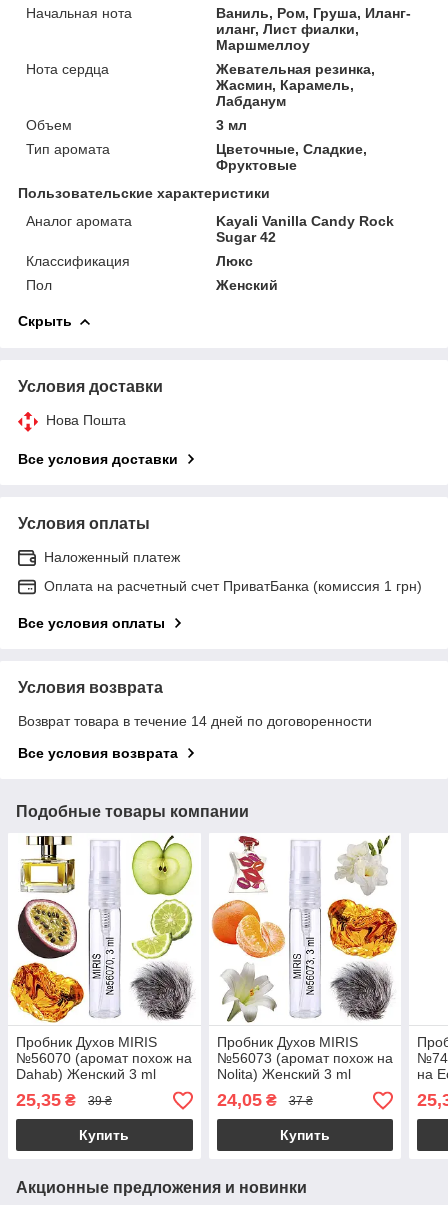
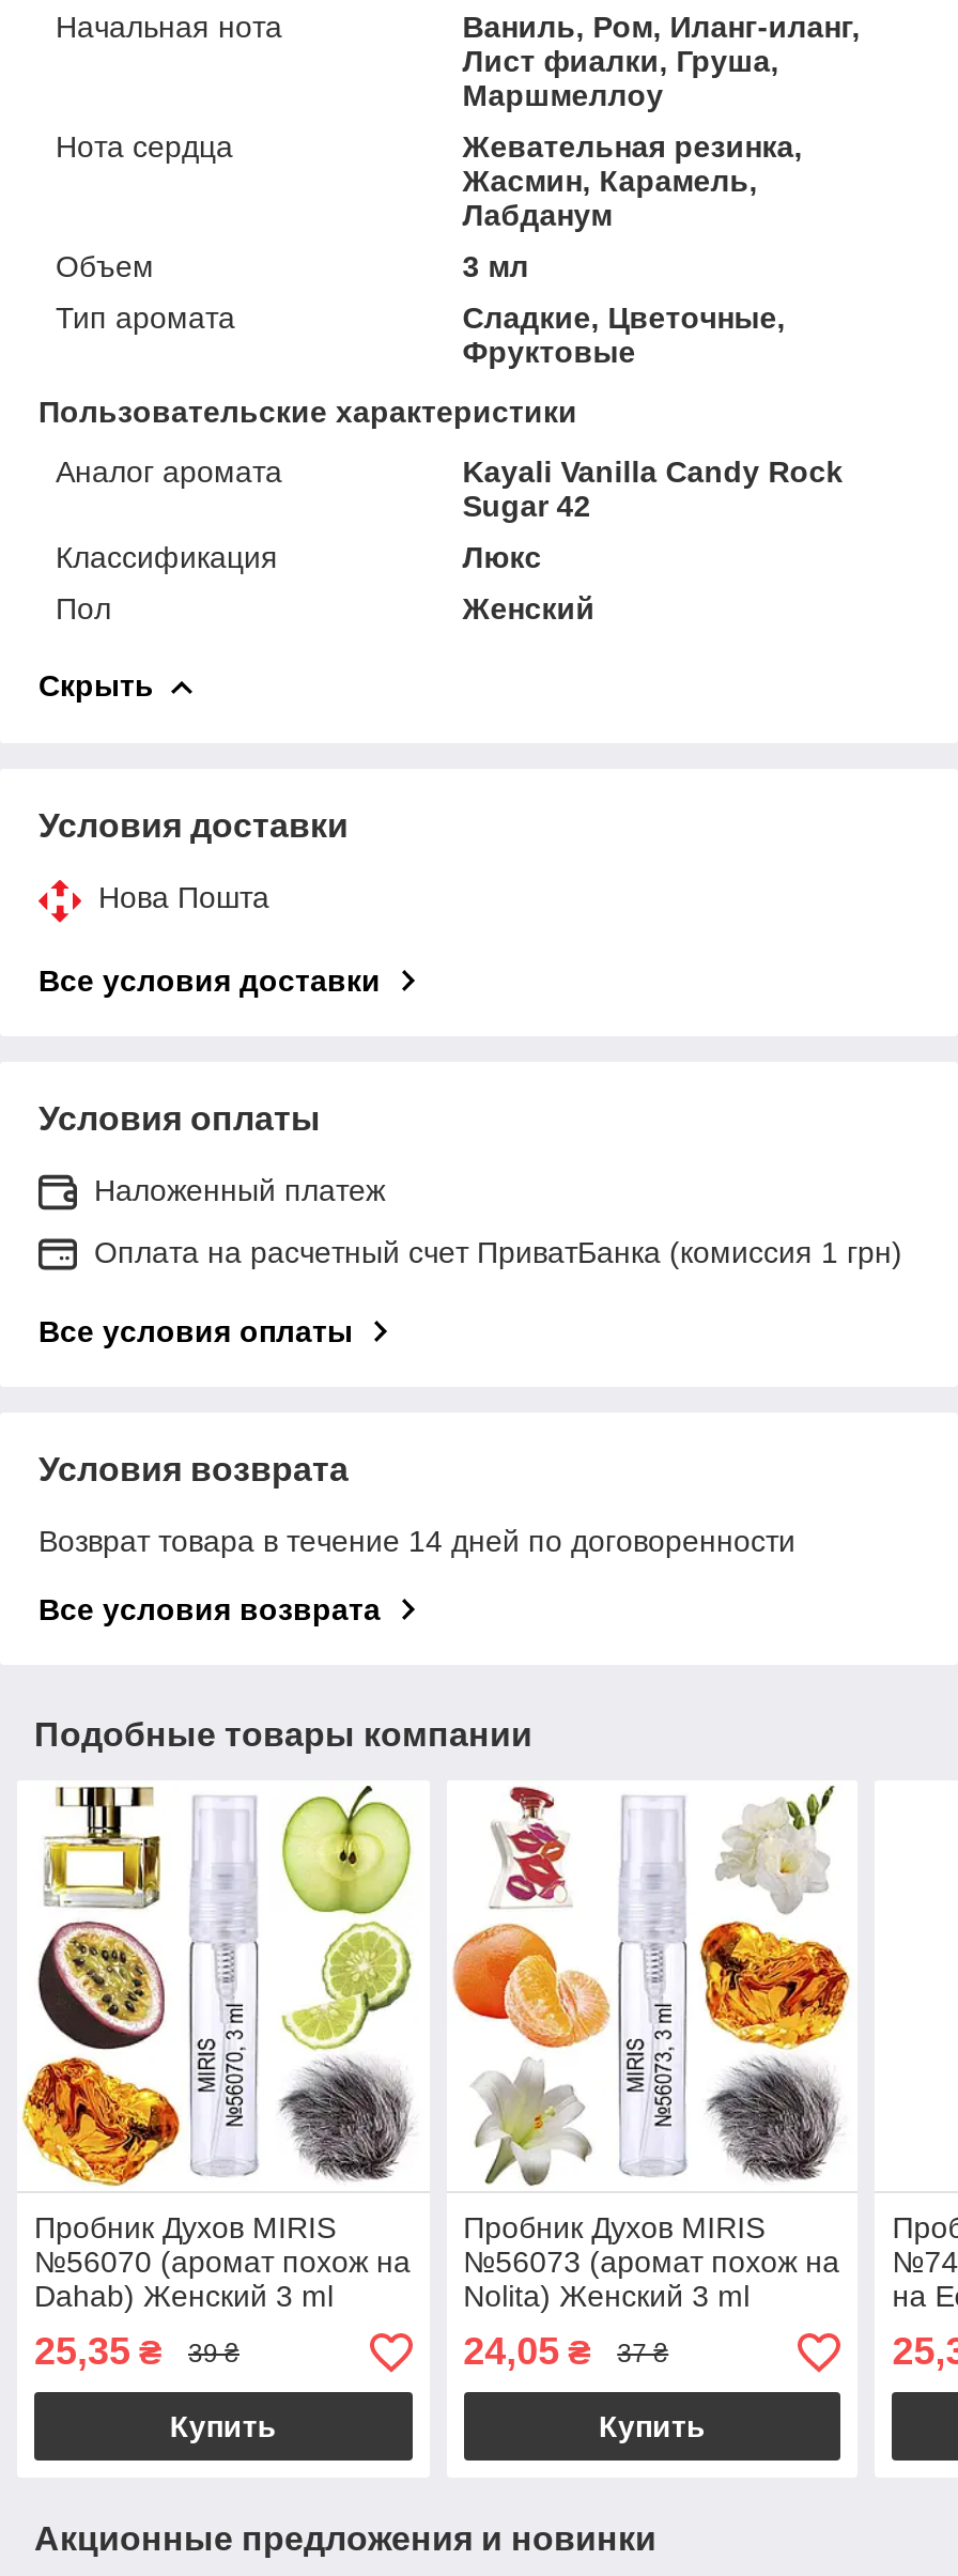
[216,5,411,37] Ваниль, Ром, Груша, Иланг- | иланг, Лист фиалки, -> [462,9,860,78] Ваниль, Ром, Иланг-иланг, | Лист фиалки, Груша,
[216,141,367,157] Цветочные, Сладкие, -> [462,300,785,334] Сладкие, Цветочные,

